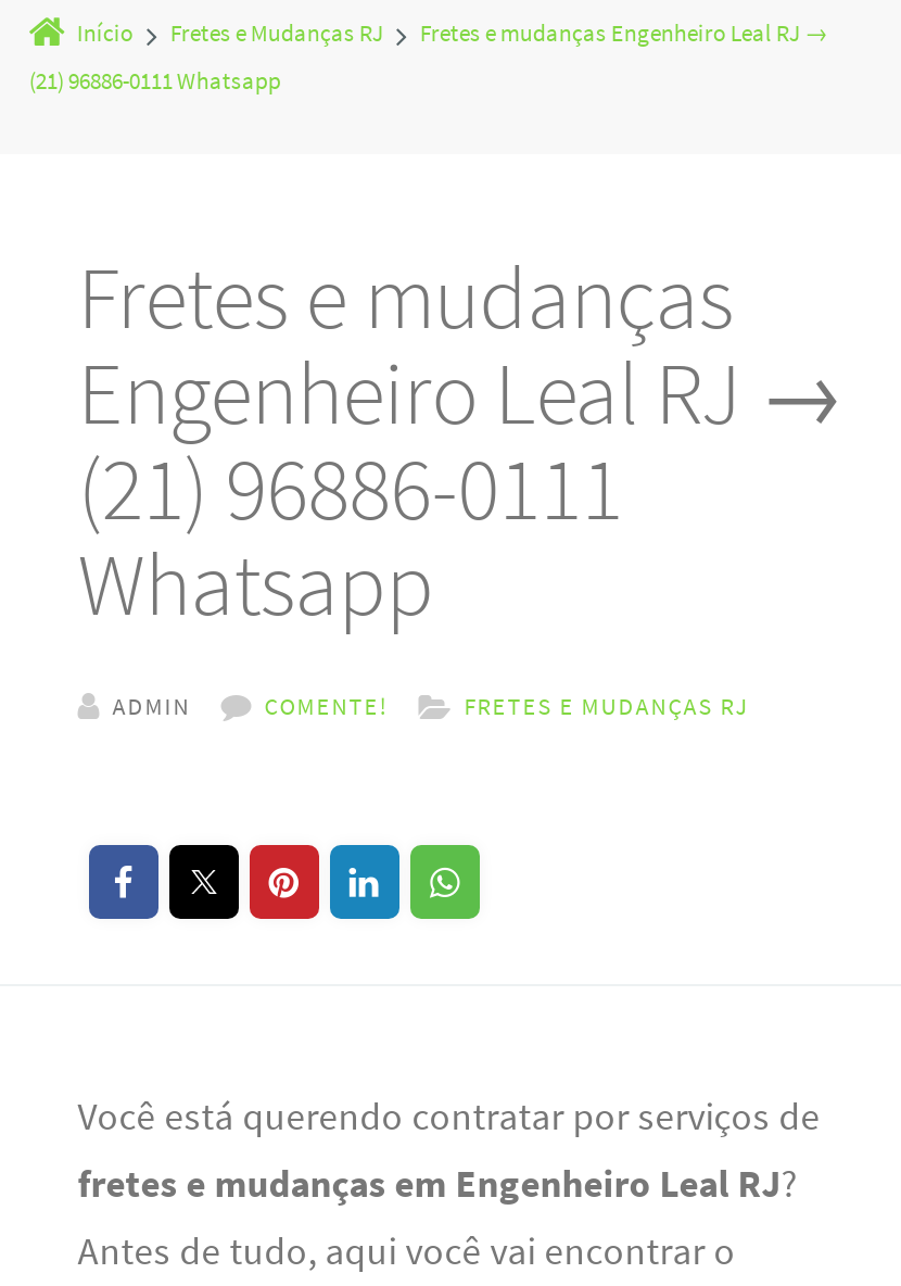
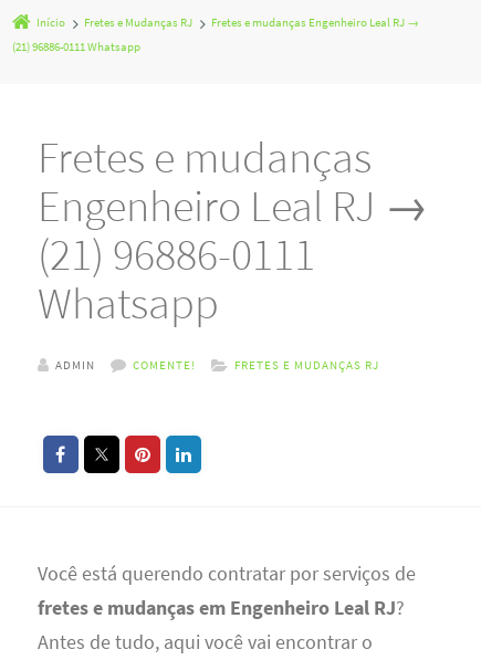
[408,843,482,921] [image] -> none

